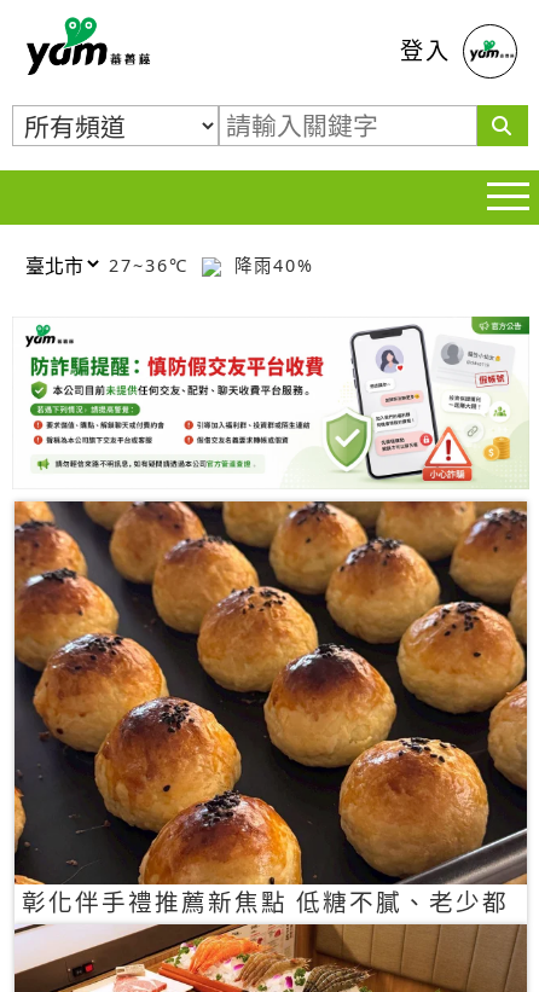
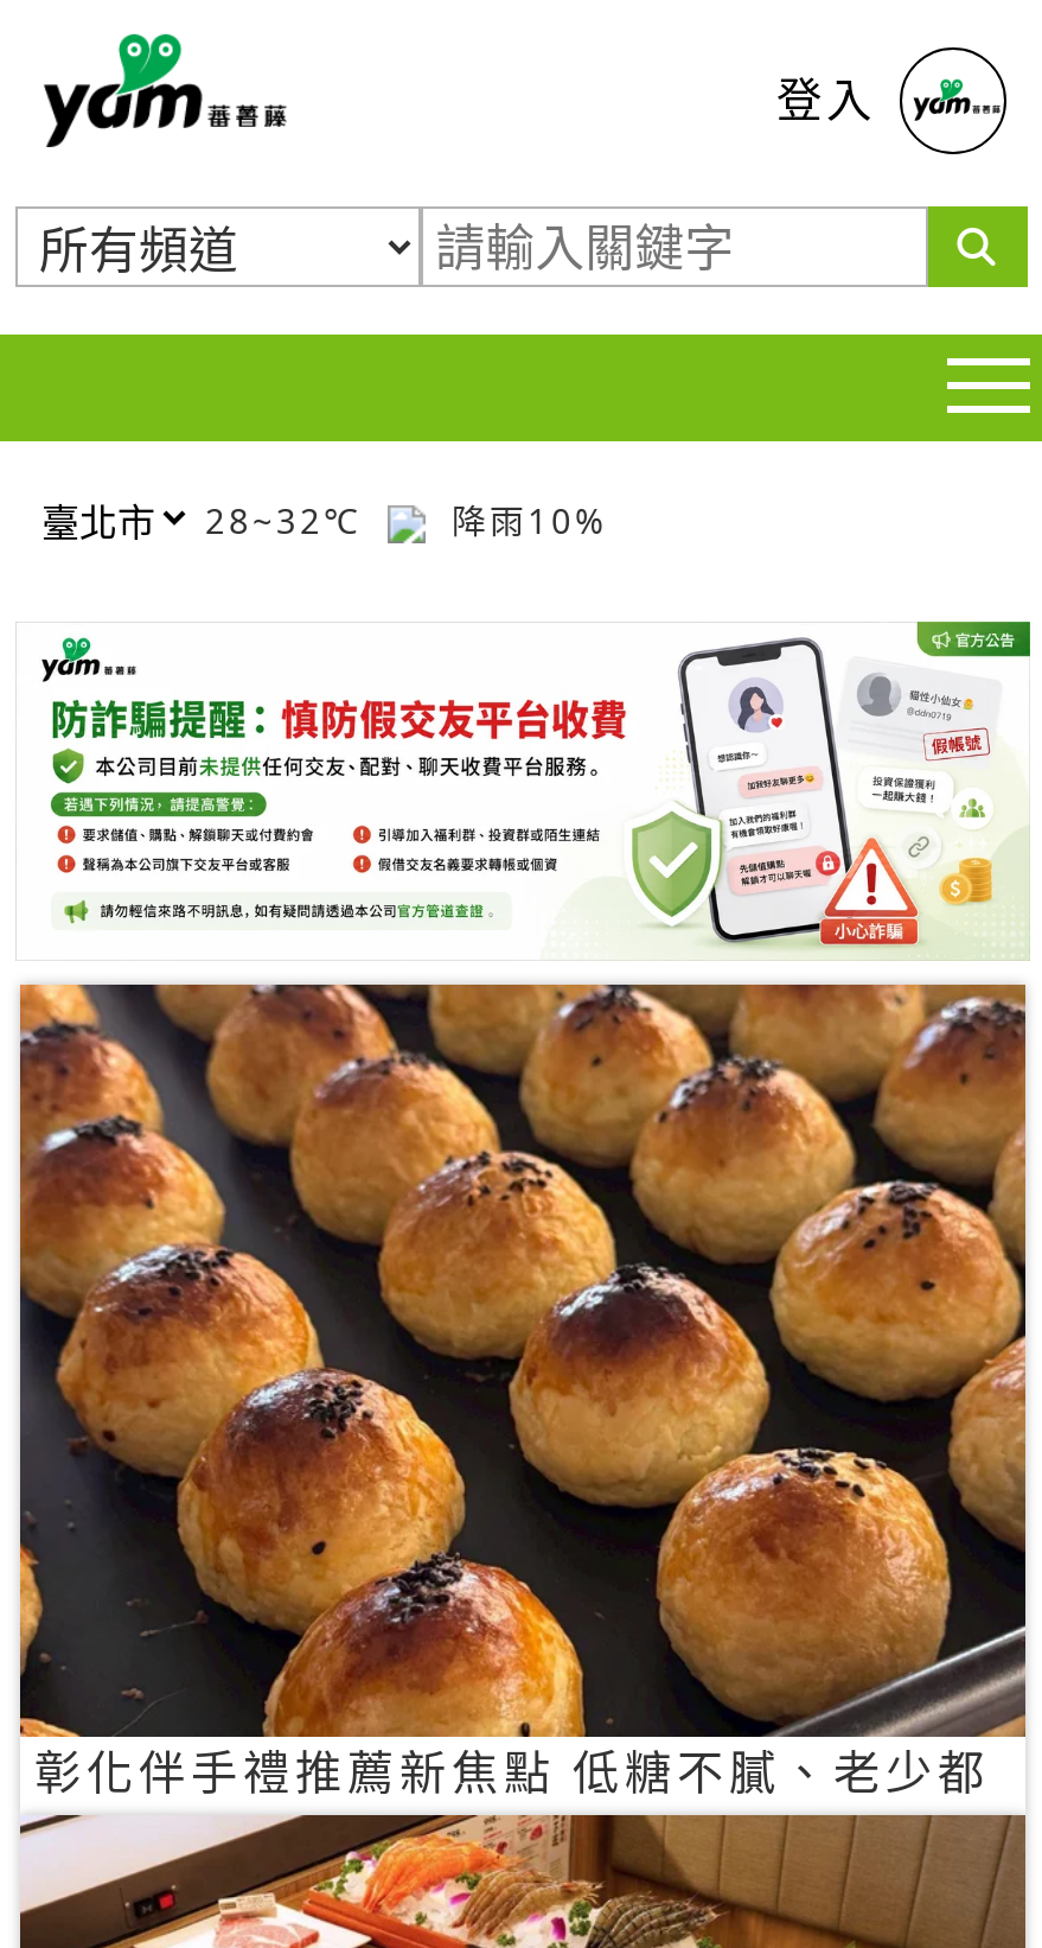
[109,253,196,276] 27~36℃ -> [205,497,376,542] 28~32℃
[227,253,314,276] 降雨40% -> [437,497,608,542] 降雨10%

